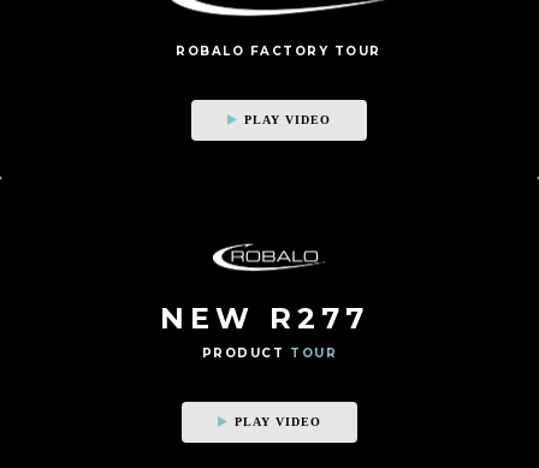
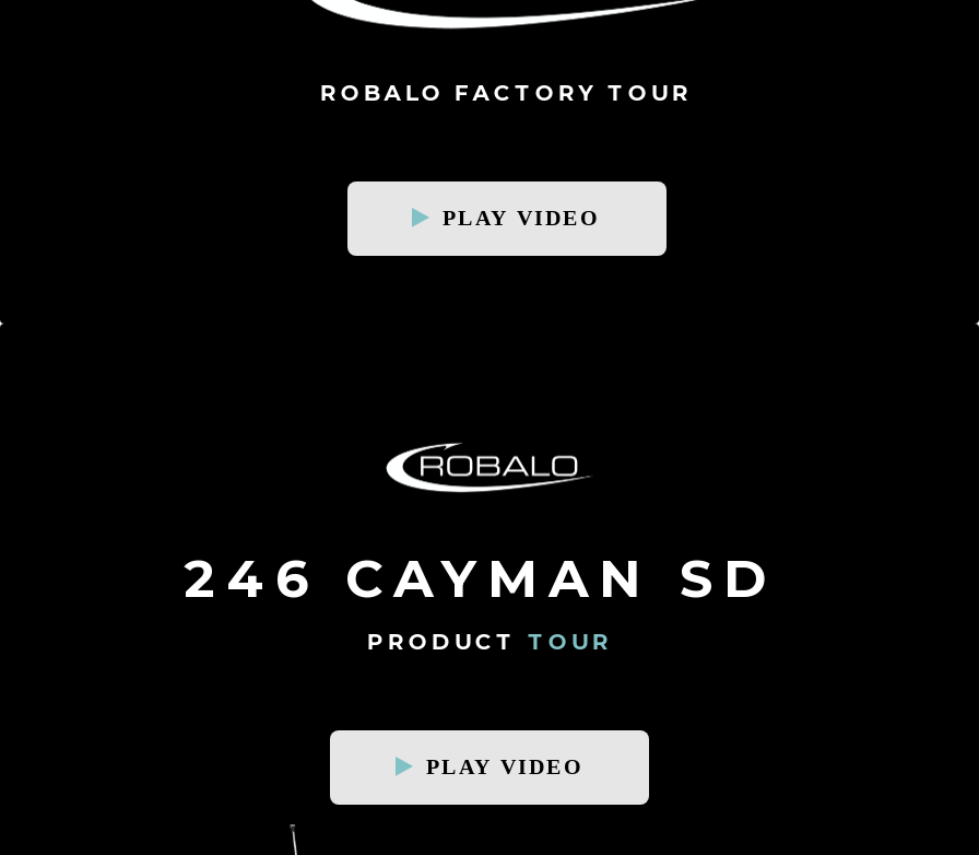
[160,301,369,336] NEW R277 -> [184,548,778,611] 246 CAYMAN SD

